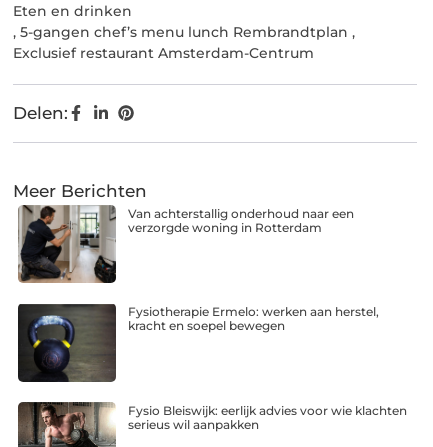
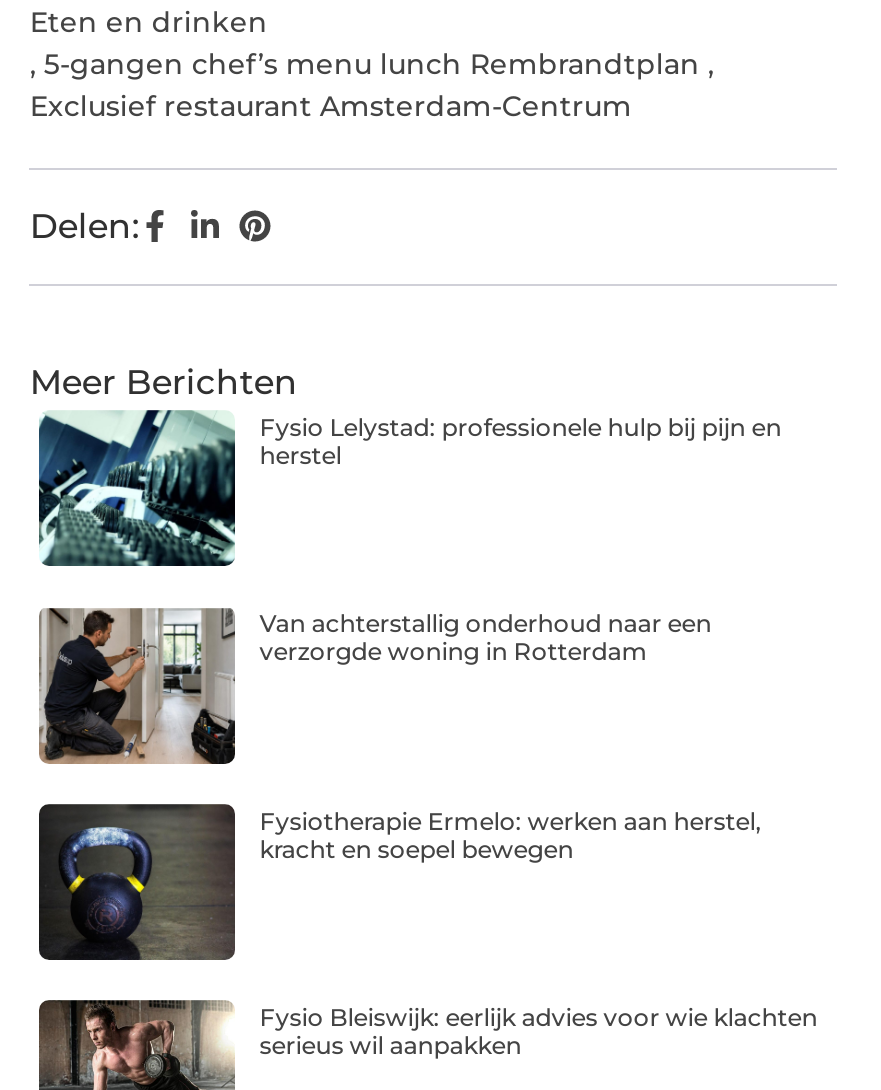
none -> [37,410,781,568] [image] | Fysio Lelystad: professionele hulp bij pijn en | herstel

